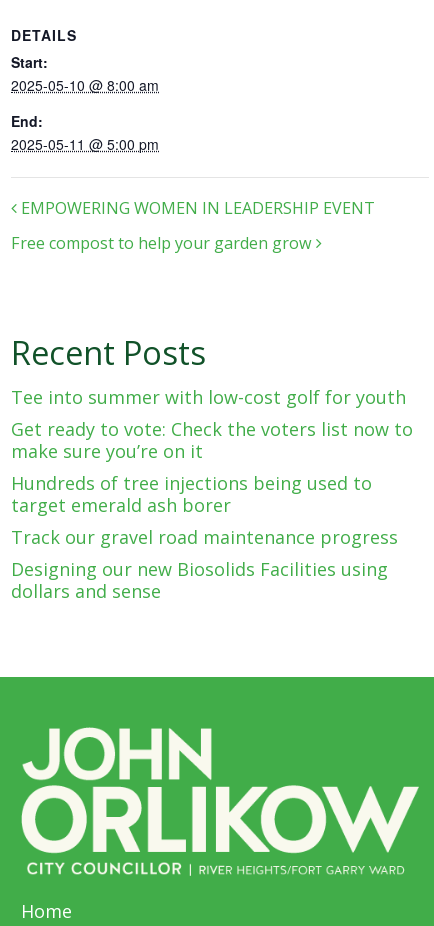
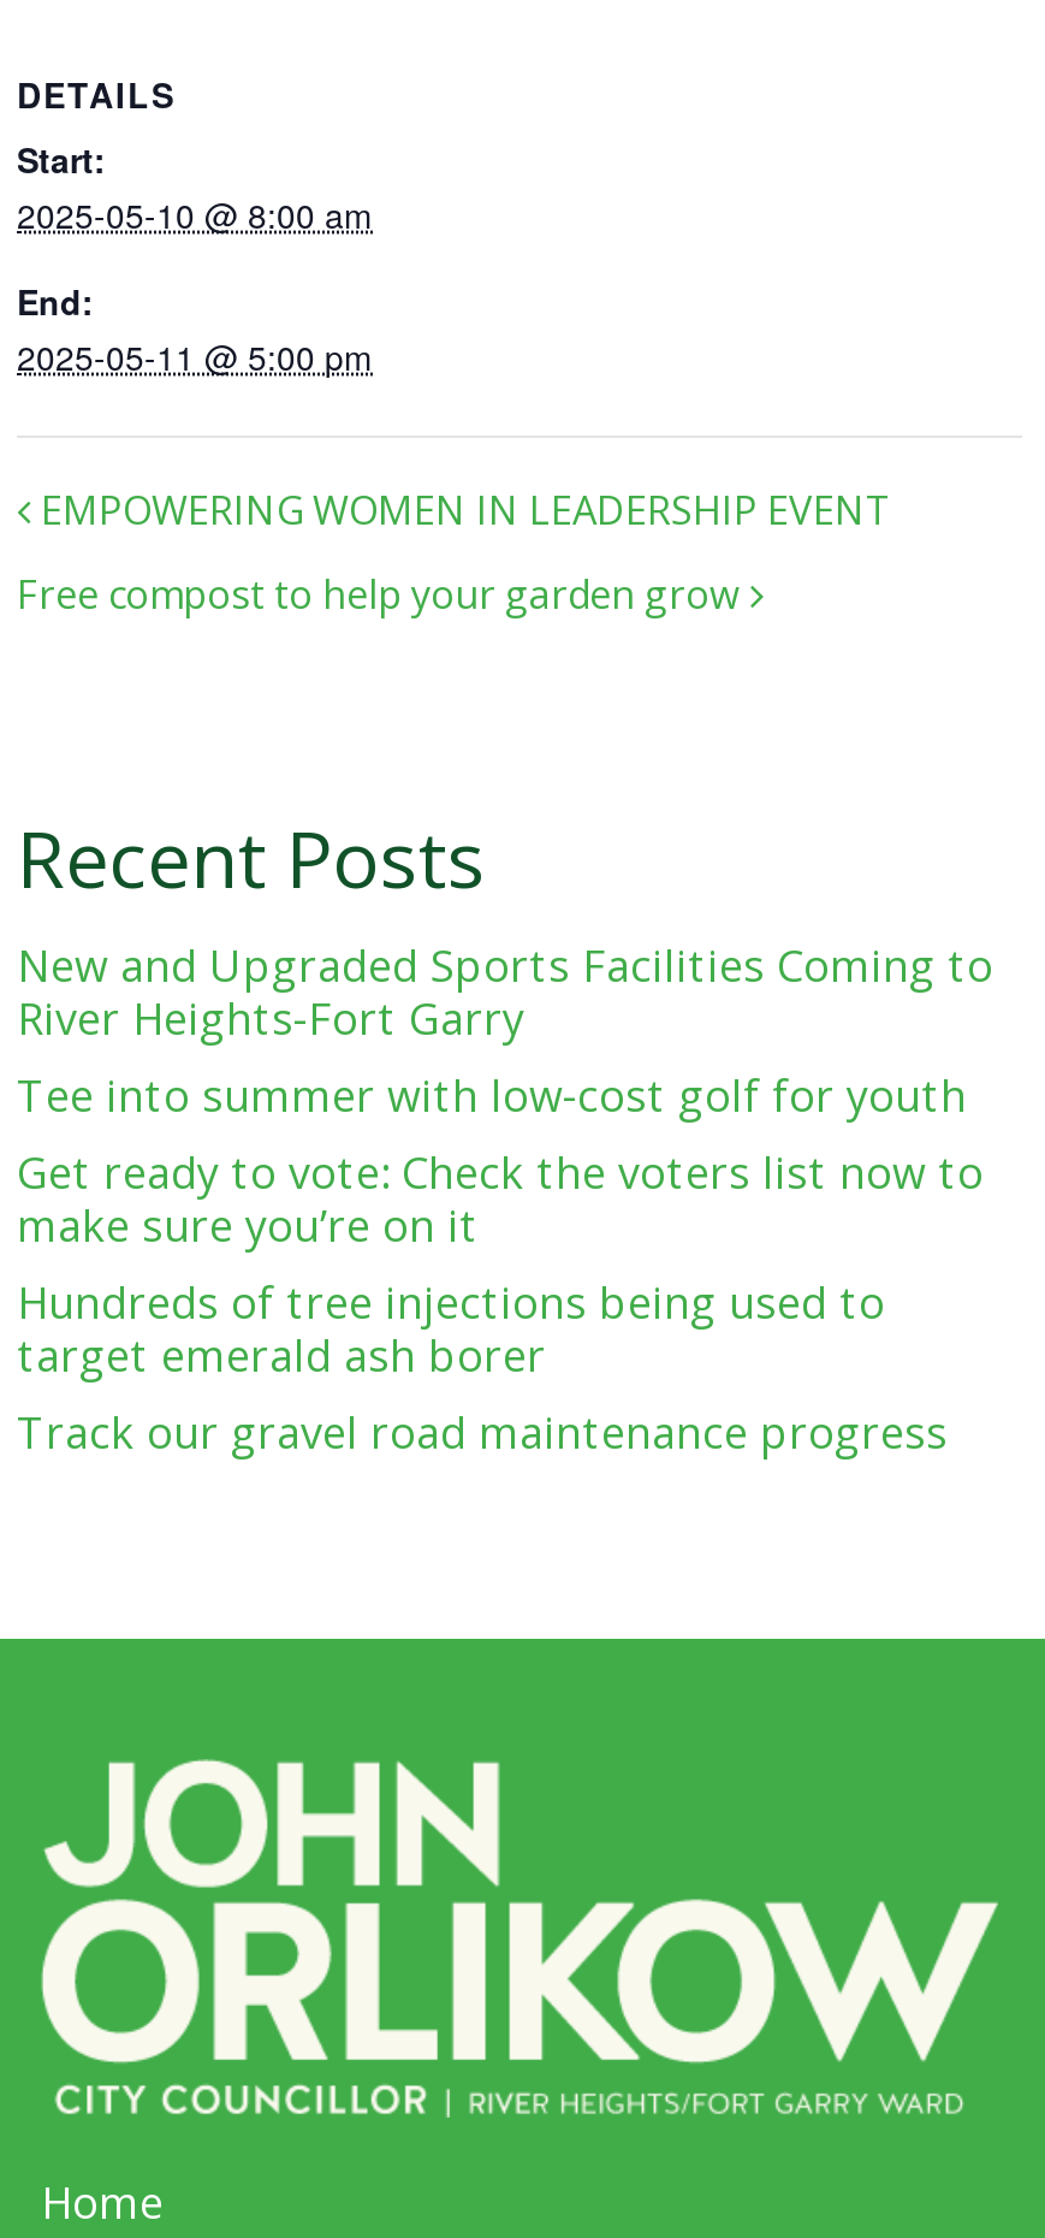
none -> [17,936,993,1047] New and Upgraded Sports Facilities Coming to | River Heights-Fort Garry
moved [11,385,413,549] -> [17,1066,984,1460]: Tee into summer with low-cost golf for youth | Get ready to vote: Check the voters list now to | make sure you’re on it | Hundreds of tree injections being used to | target emerald ash borer | Track our gravel road maintenance progress
[11,557,388,603] Designing our new Biosolids Facilities using | dollars and sense -> none

